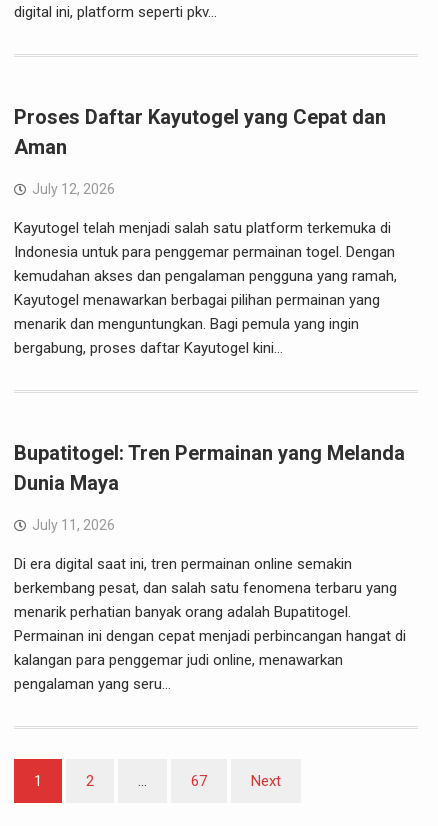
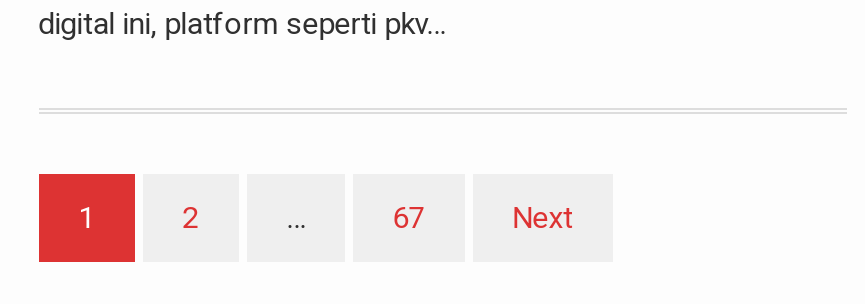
[14,105,397,357] Proses Daftar Kayutogel yang Cepat dan | Aman | July 12, 2026 | Kayutogel telah menjadi salah satu platform terkemuka di | Indonesia untuk para penggemar permainan togel. Dengan | kemudahan akses dan pengalaman pengguna yang ramah, | Kayutogel menawarkan berbagai pilihan permainan yang | menarik dan menguntungkan. Bagi pemula yang ingin | bergabung, proses daftar Kayutogel kini… -> none
[14,441,406,693] Bupatitogel: Tren Permainan yang Melanda | Dunia Maya | July 11, 2026 | Di era digital saat ini, tren permainan online semakin | berkembang pesat, dan salah satu fenomena terbaru yang | menarik perhatian banyak orang adalah Bupatitogel. | Permainan ini dengan cepat menjadi perbincangan hangat di | kalangan para penggemar judi online, menawarkan | pengalaman yang seru… -> none

